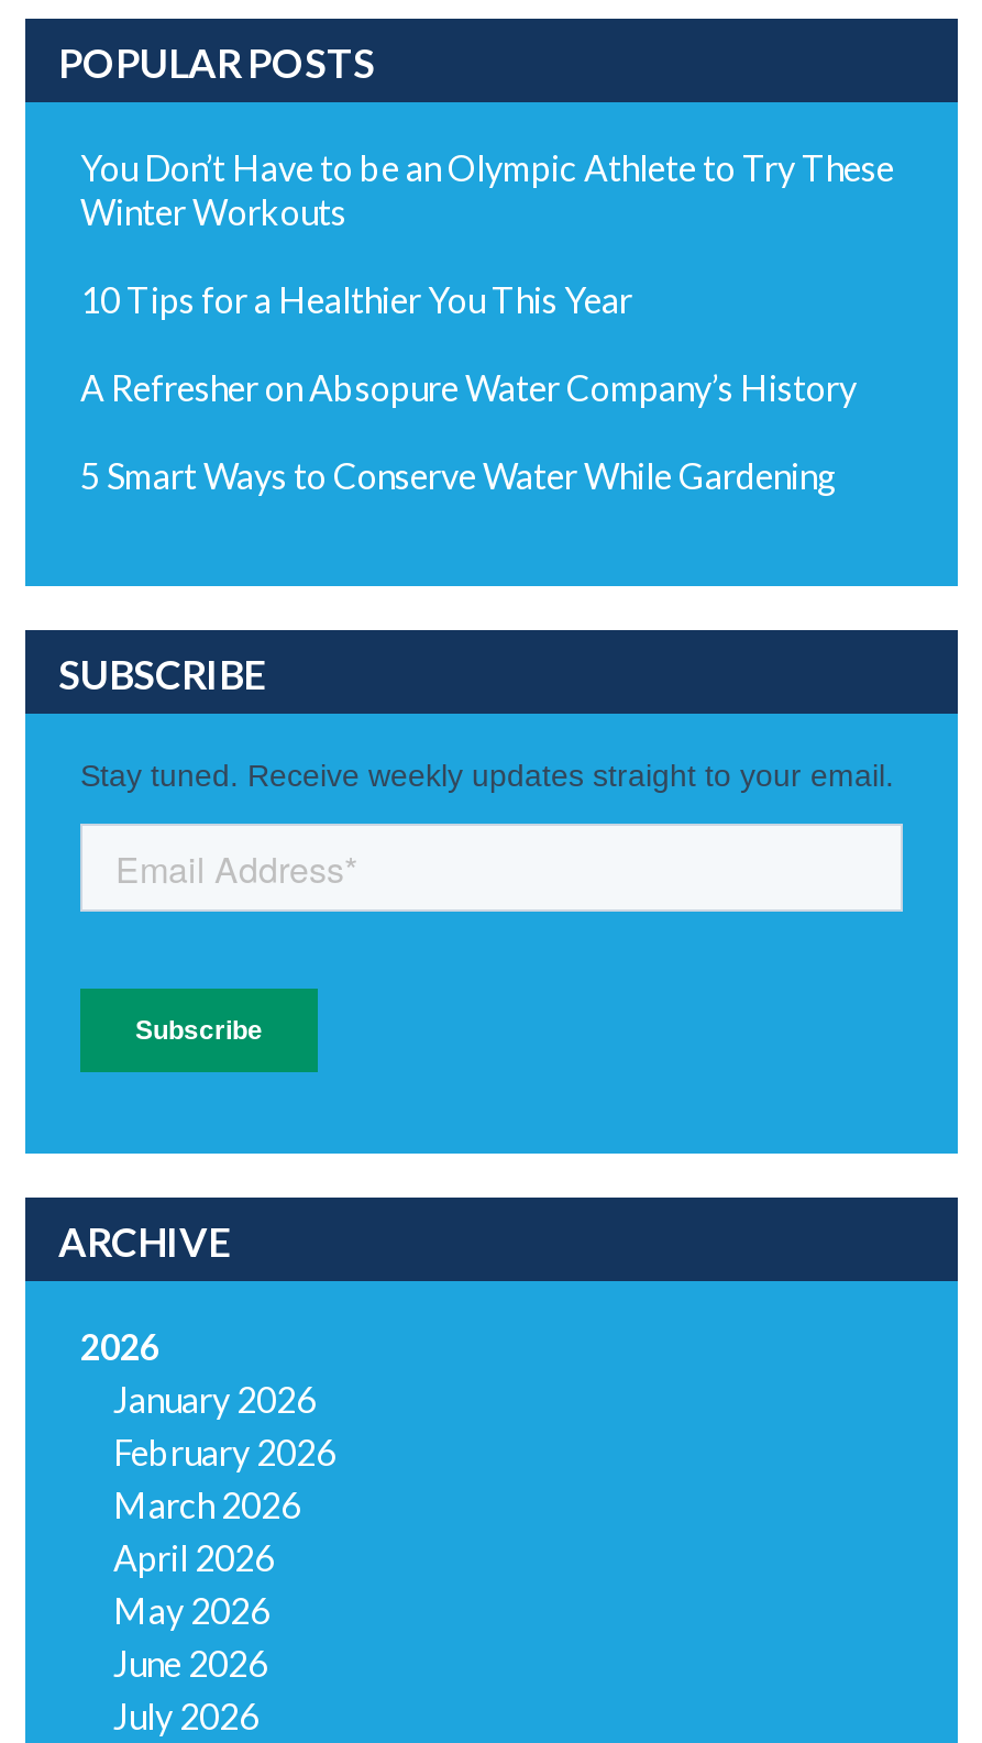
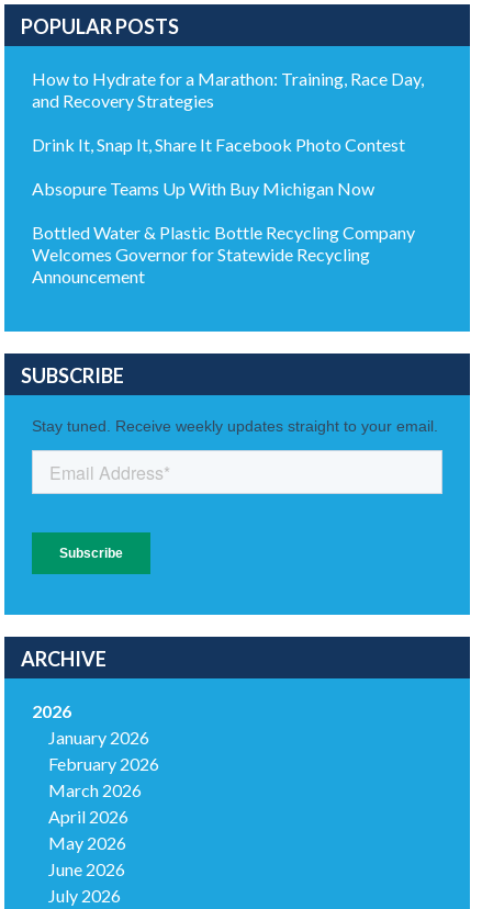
[80,146,894,232] You Don’t Have to be an Olympic Athlete to Try These | Winter Workouts -> [32,68,424,111] How to Hydrate for a Marathon: Training, Race Day, | and Recovery Strategies
[80,278,632,320] 10 Tips for a Healthier You This Year -> [32,134,405,155] Drink It, Snap It, Share It Facebook Photo Contest
[80,366,857,408] A Refresher on Absopure Water Company’s History -> [32,178,374,199] Absopure Teams Up With Buy Michigan Now
[80,454,837,496] 5 Smart Ways to Conserve Water While Gardening -> [32,222,415,286] Bottled Water & Plastic Bottle Recycling Company | Welcomes Governor for Statewide Recycling | Announcement

